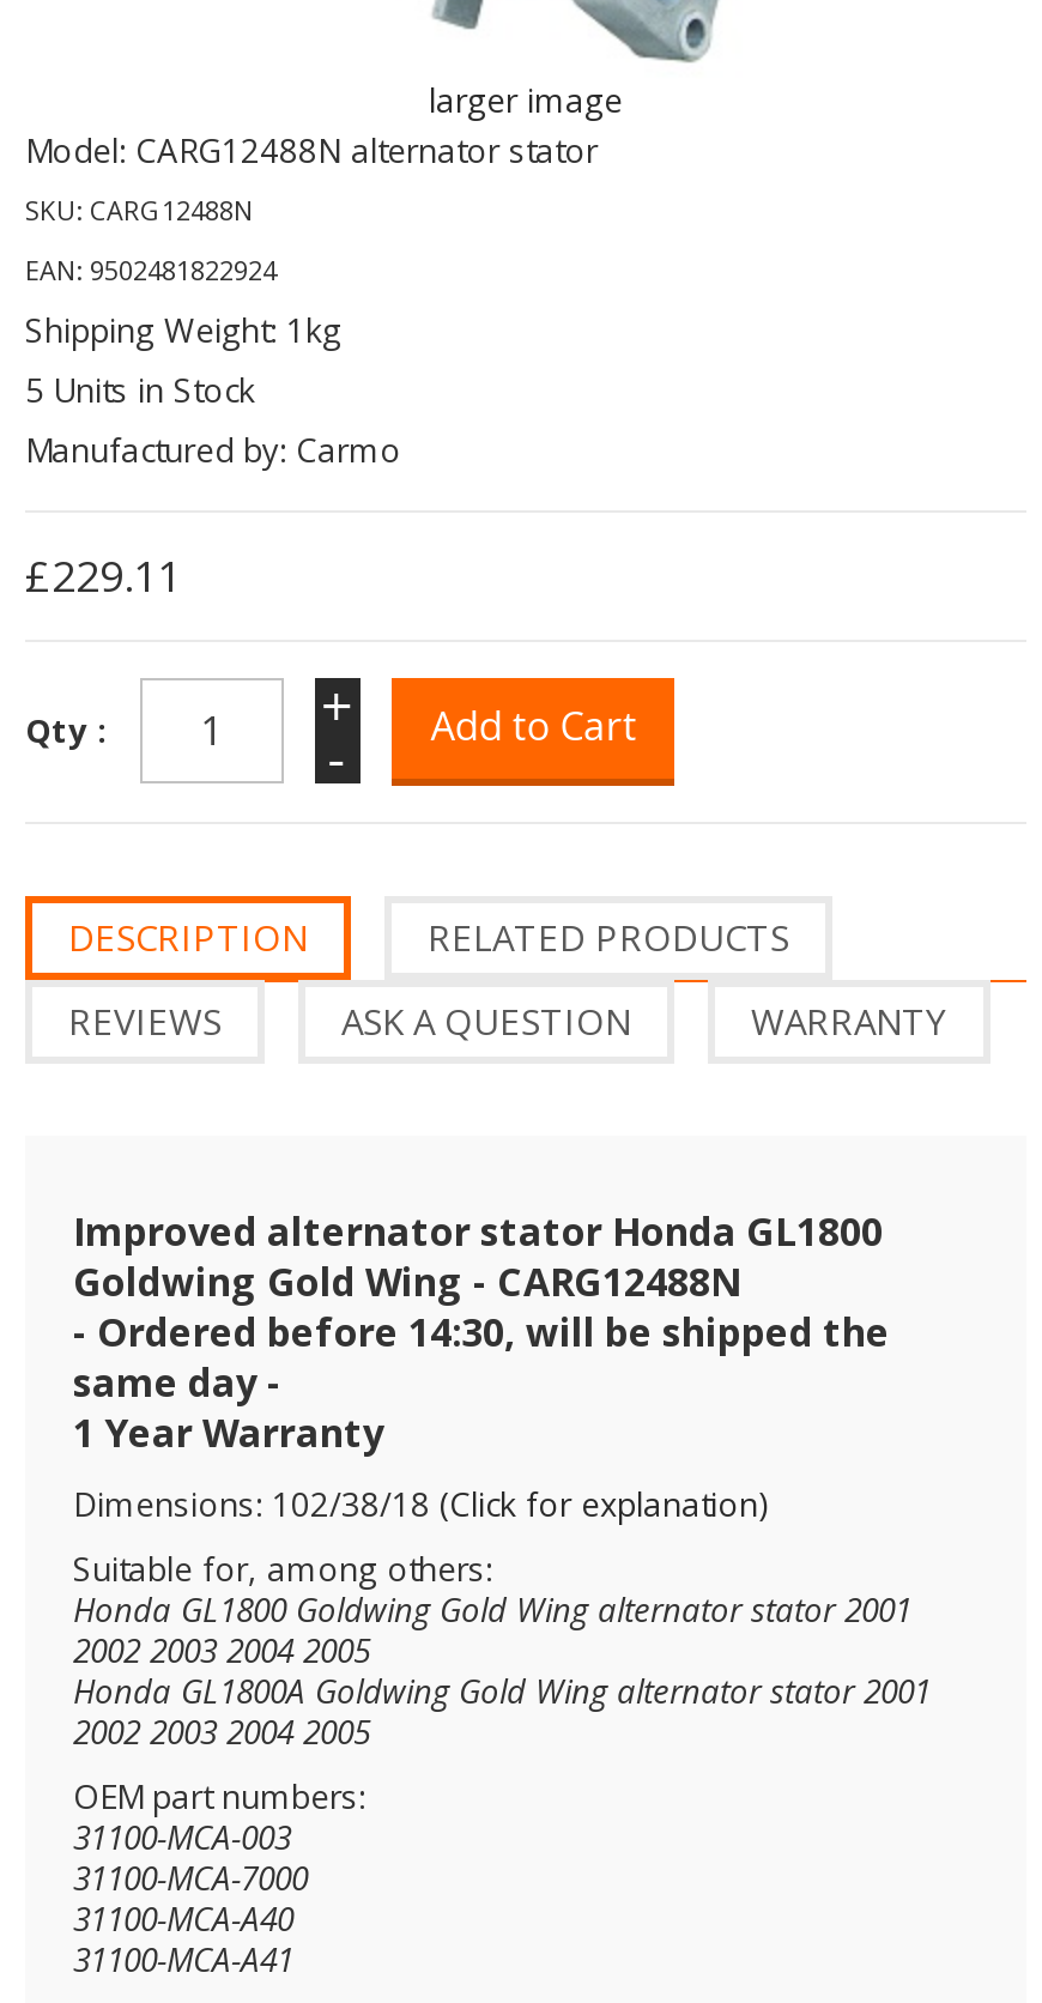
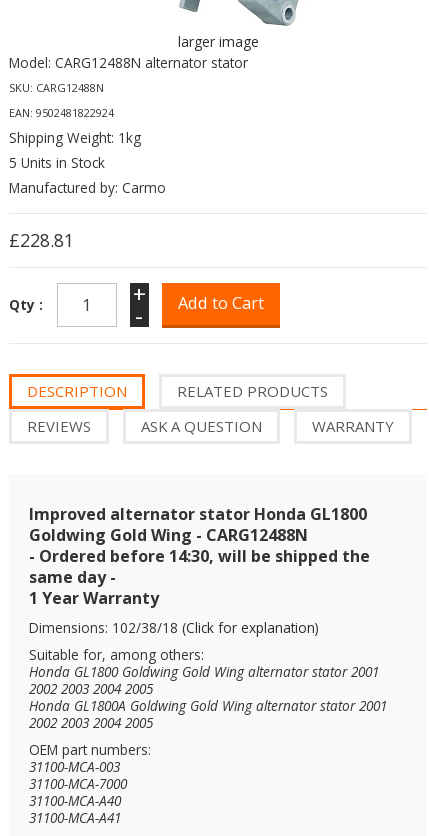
[25,546,181,603] £229.11 -> [9,228,74,252] £228.81

